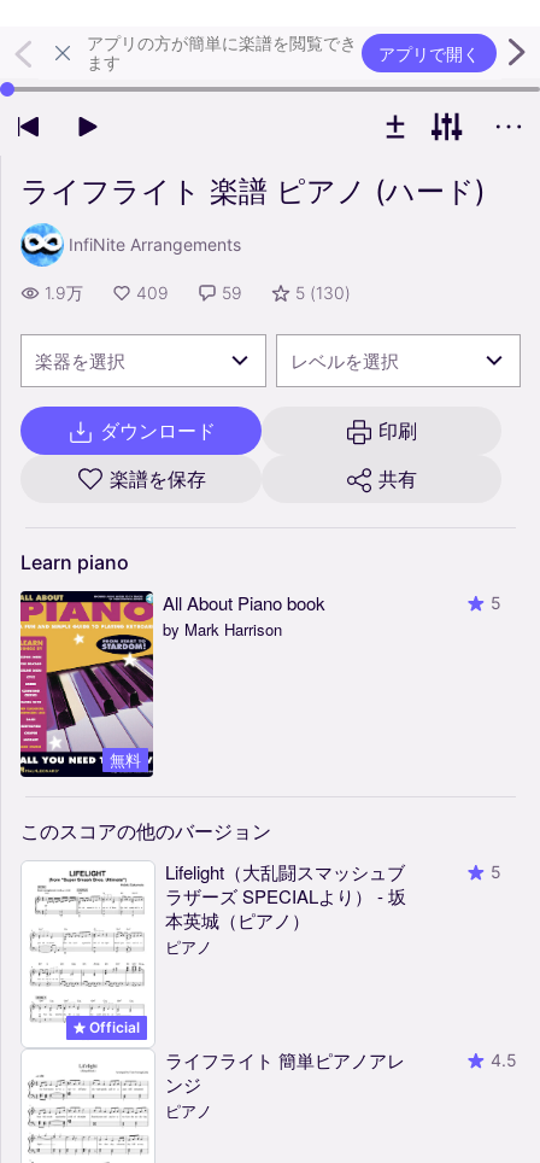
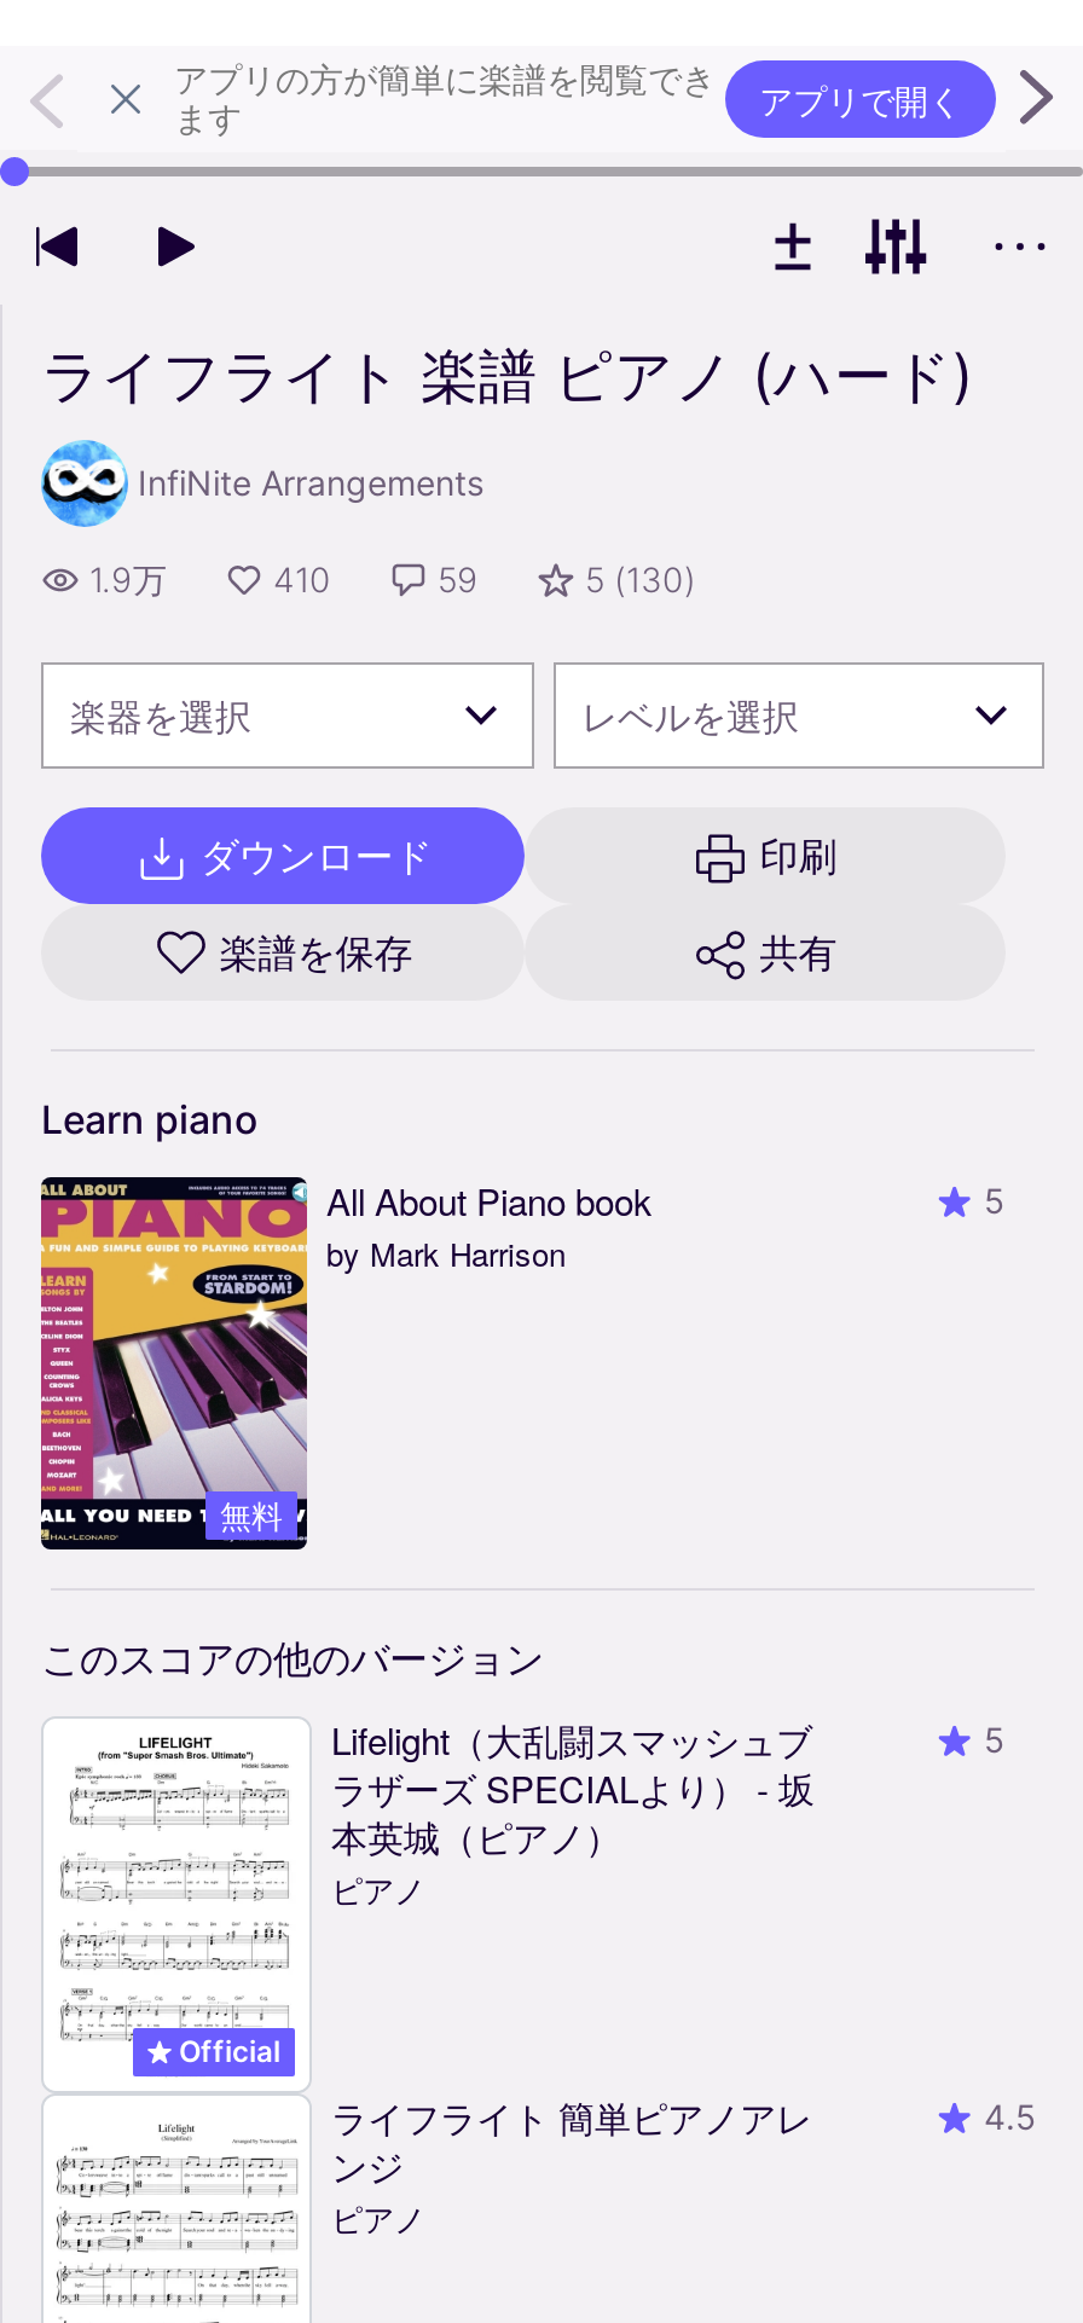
[136,282,169,302] 409 -> [273,557,331,598] 410

